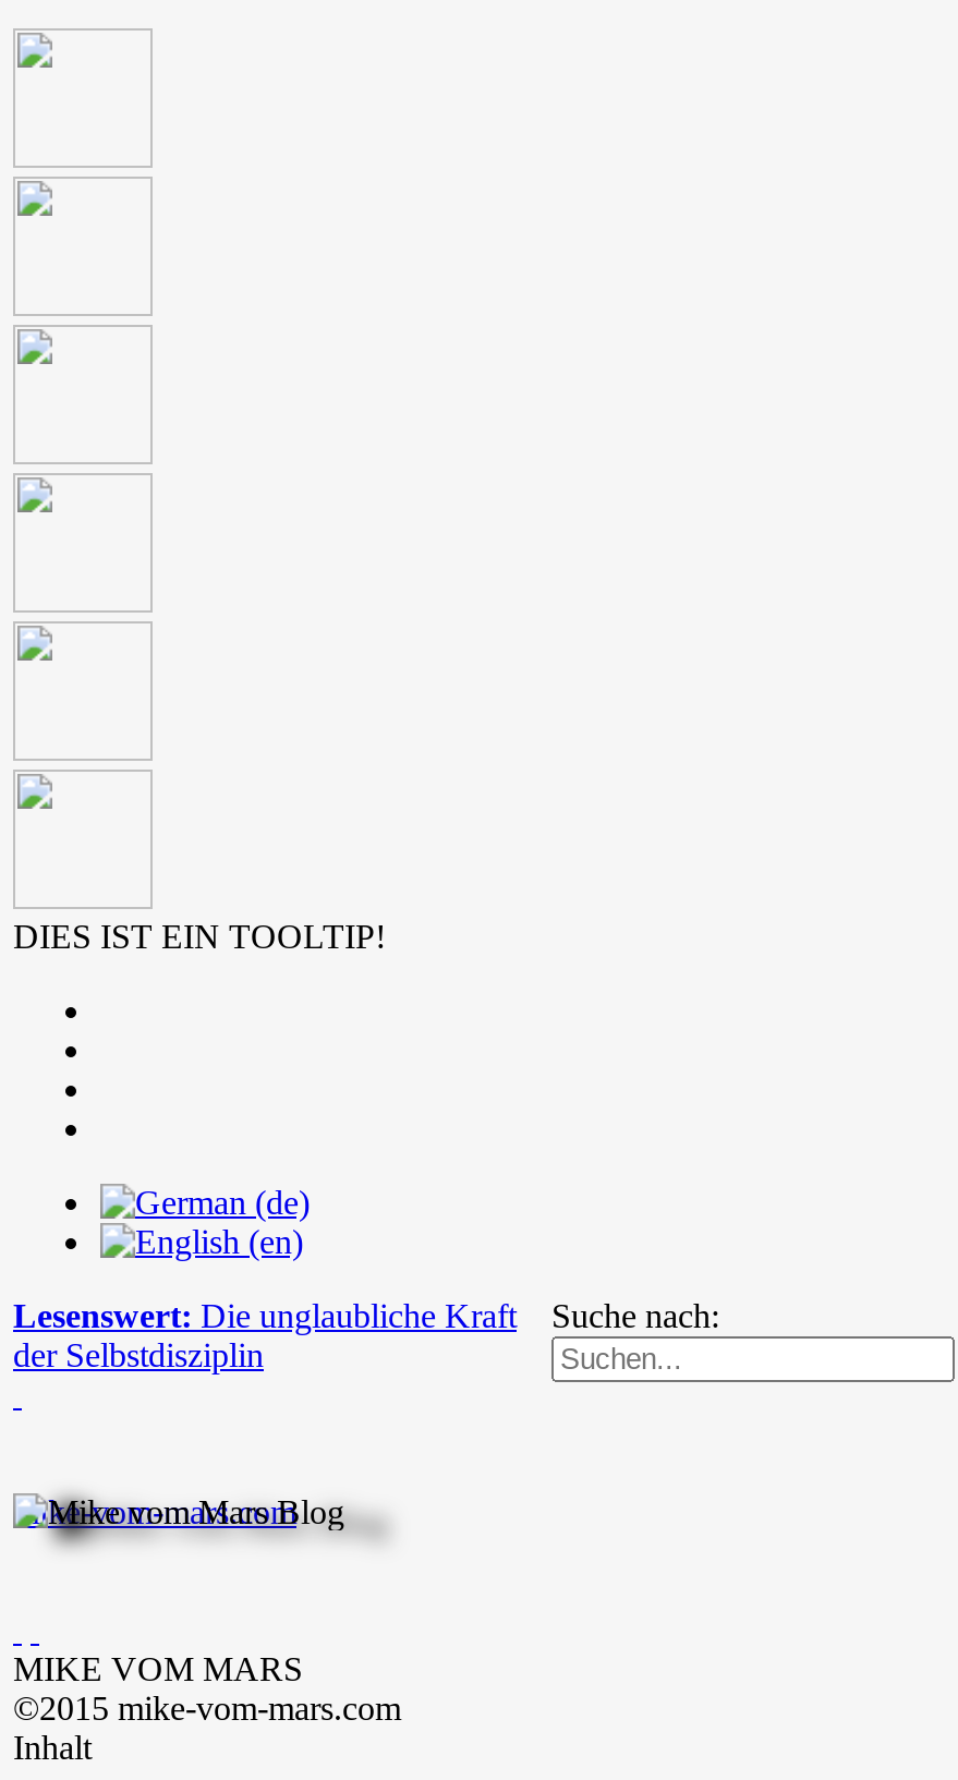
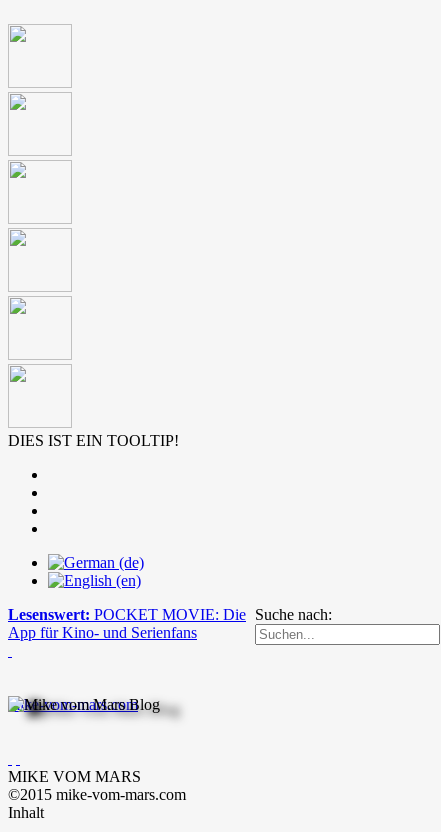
[13,1297,517,1373] Lesenswert: Die unglaubliche Kraft | der Selbstdisziplin -> [8,606,246,641] Lesenswert: POCKET MOVIE: Die | App für Kino- und Serienfans

